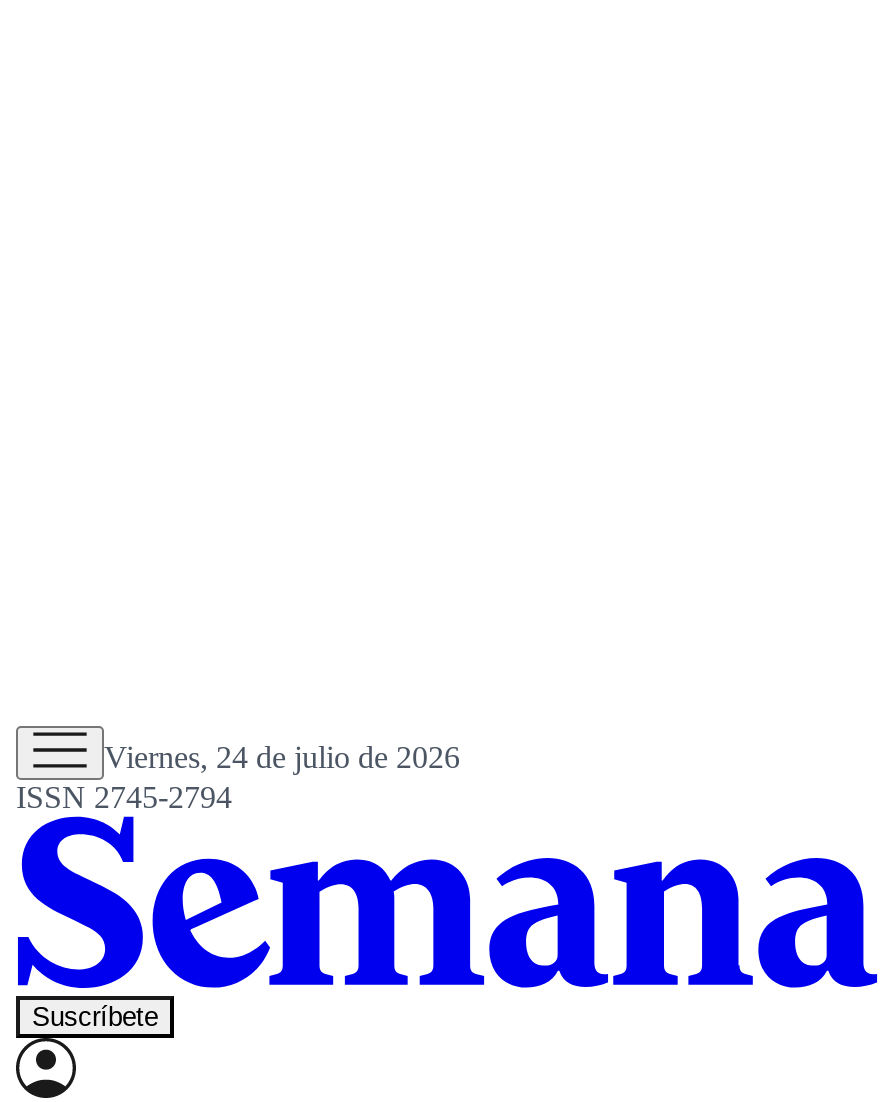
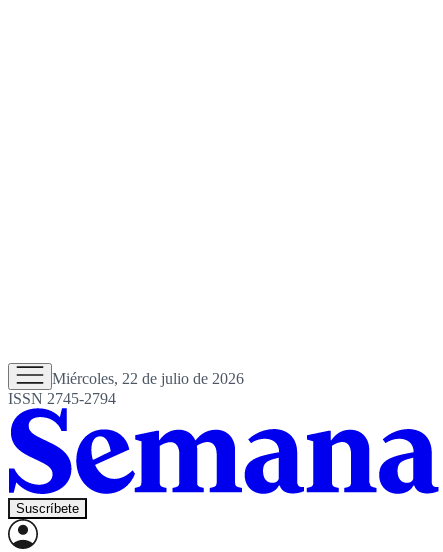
[104,740,460,774] Viernes, 24 de julio de 2026 -> [52,370,244,387] Miércoles, 22 de julio de 2026

